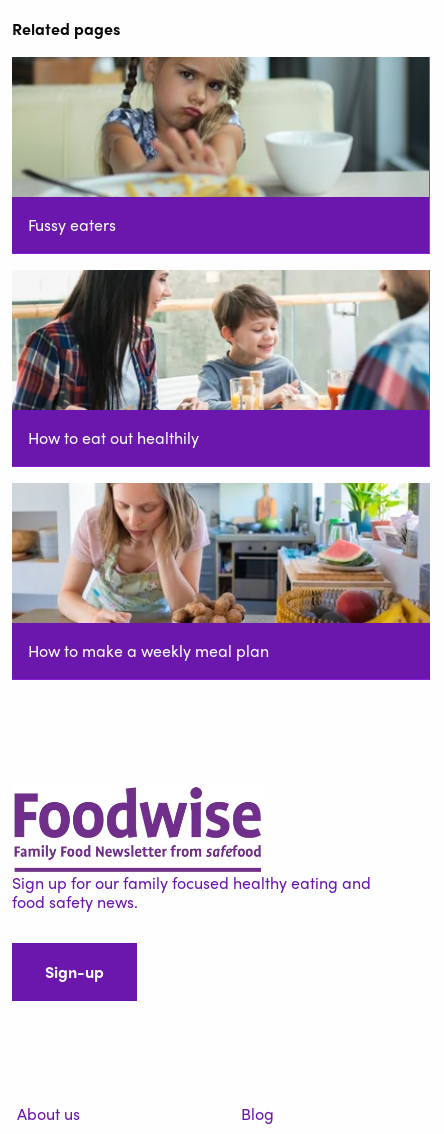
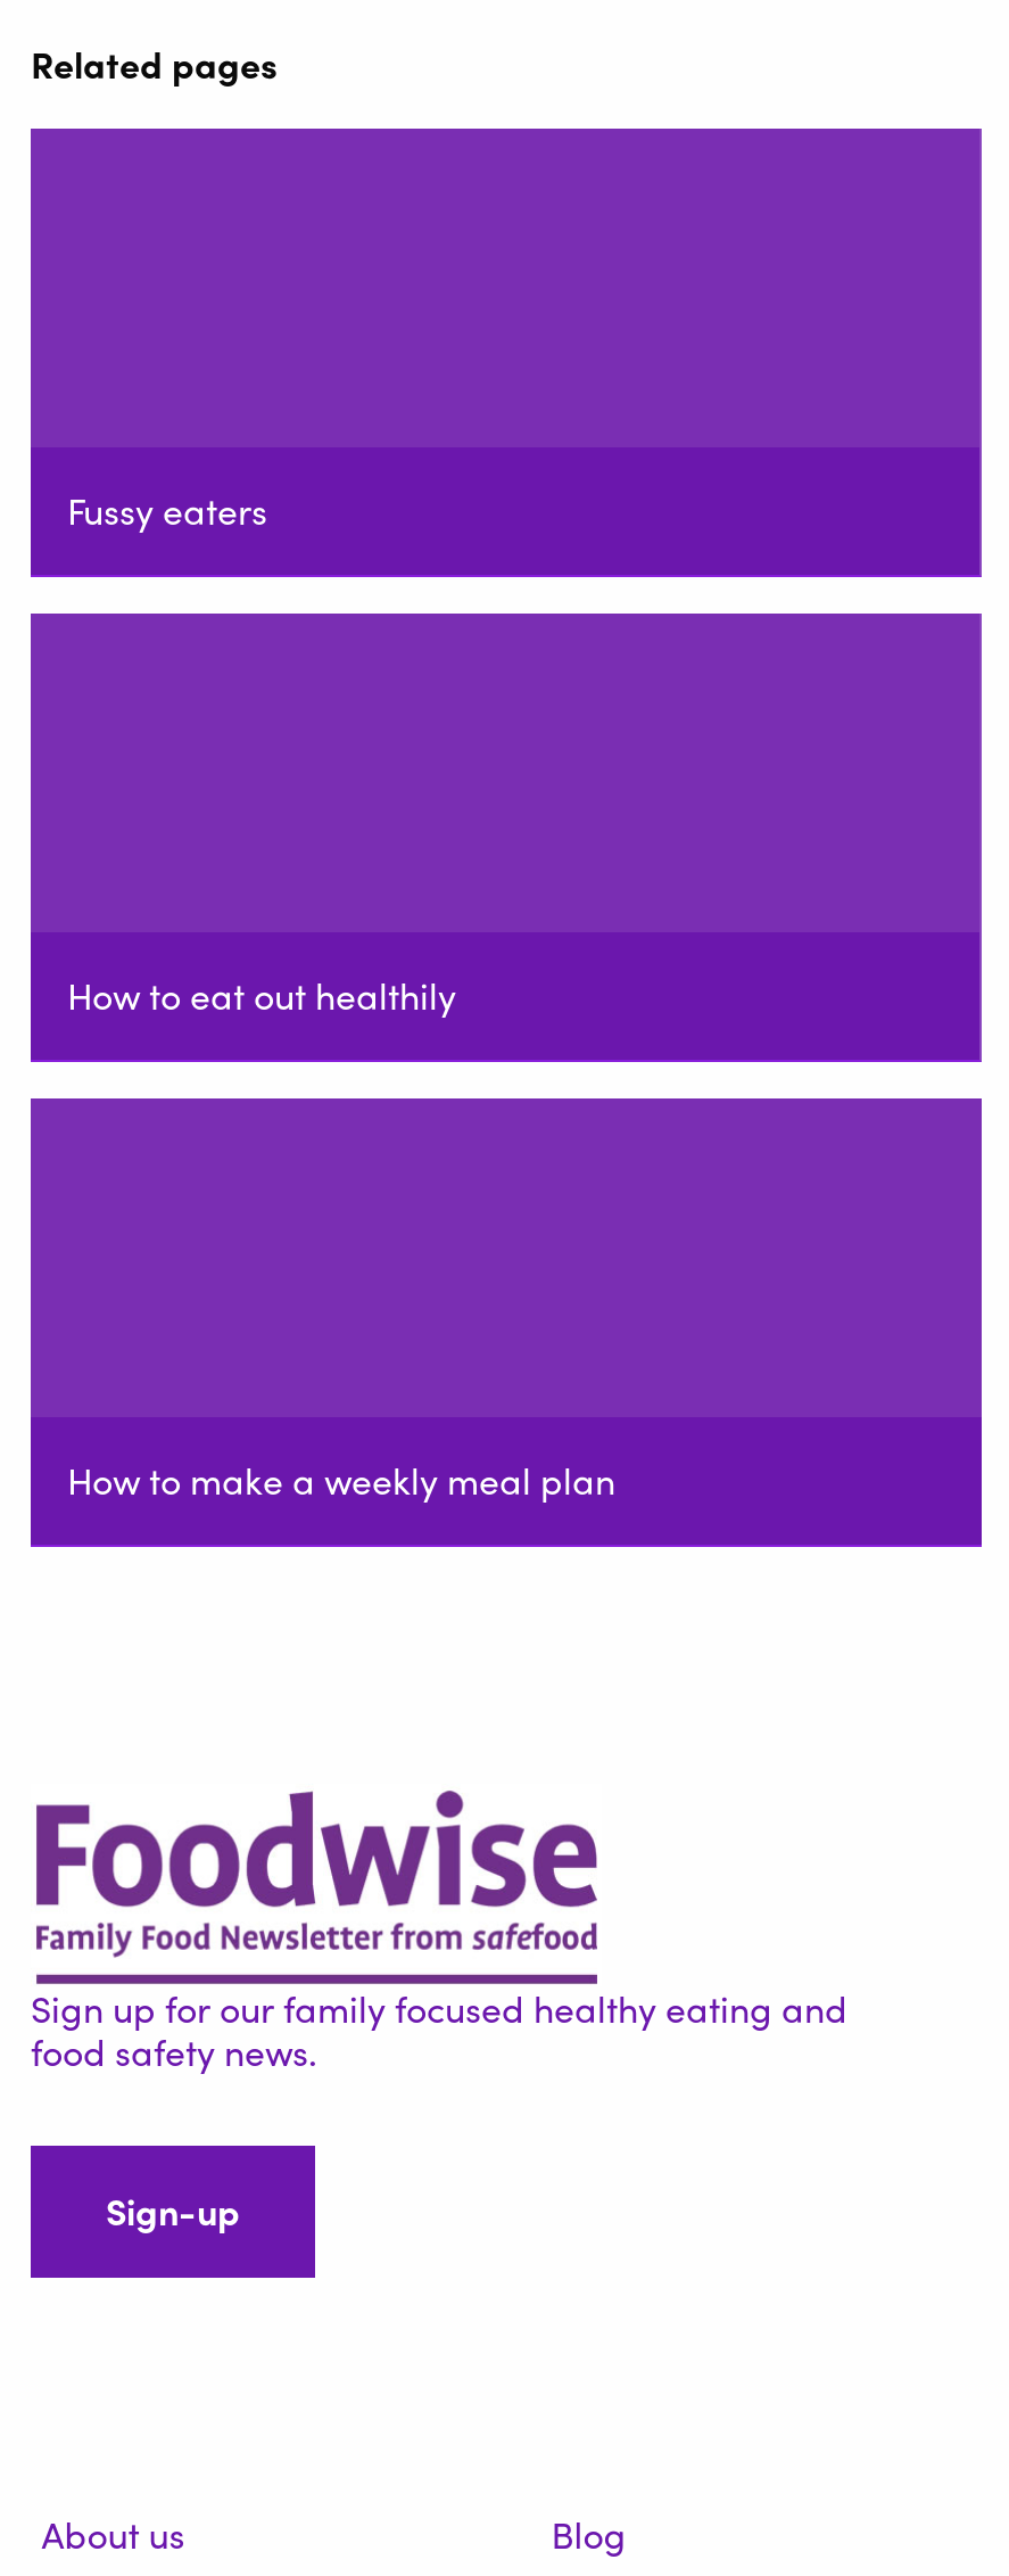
[11,56,430,198] [image] -> none
[11,269,430,411] [image] -> none
[11,482,431,624] [image] -> none

